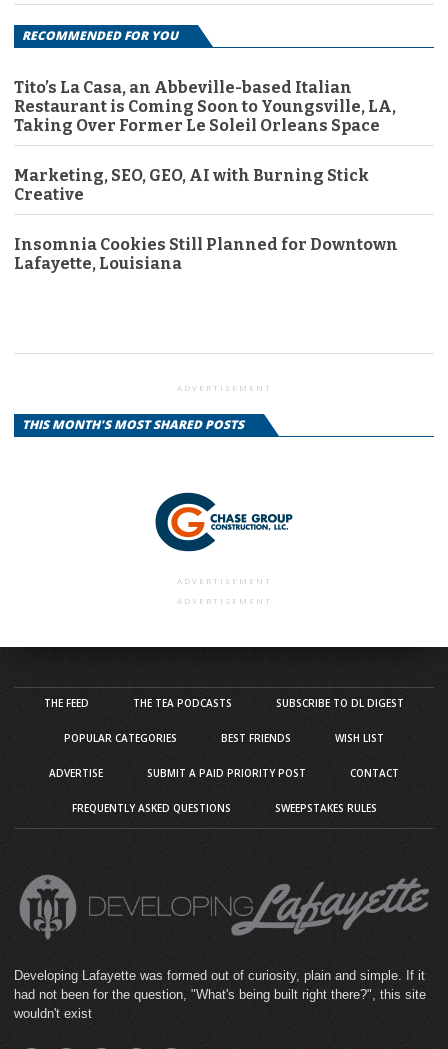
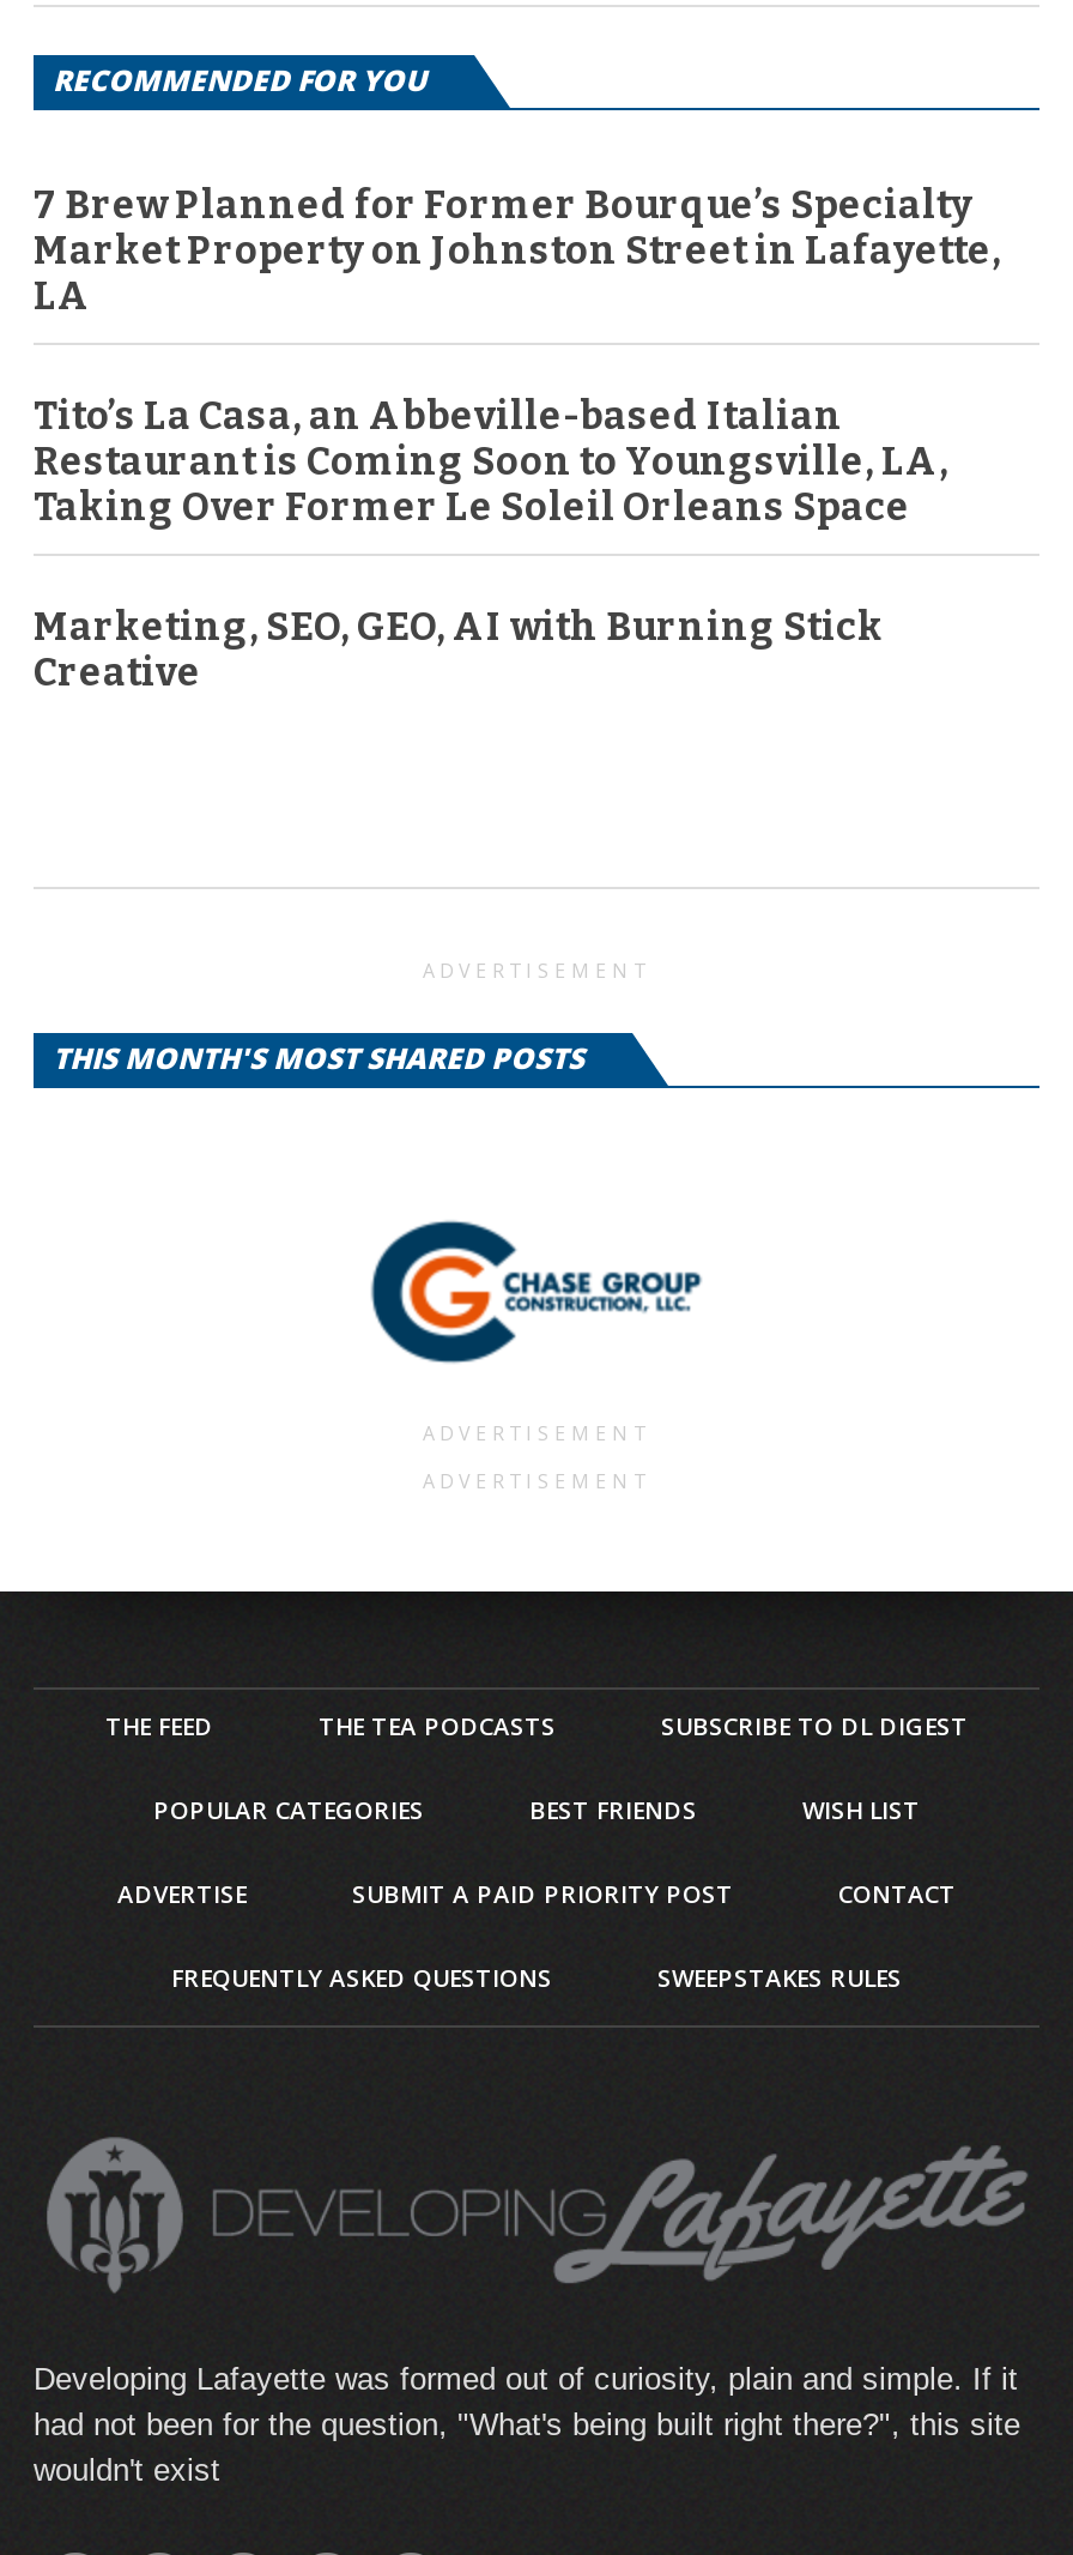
none -> [34,182,1001,319] 7 Brew Planned for Former Bourque’s Specialty | Market Property on Johnston Street in Lafayette, | LA
moved [14,78,396,204] -> [34,393,948,695]: Tito’s La Casa, an Abbeville-based Italian | Restaurant is Coming Soon to Youngsville, LA, | Taking Over Former Le Soleil Orleans Space | Marketing, SEO, GEO, AI with Burning Stick | Creative
[14,235,398,273] Insomnia Cookies Still Planned for Downtown | Lafayette, Louisiana -> none

